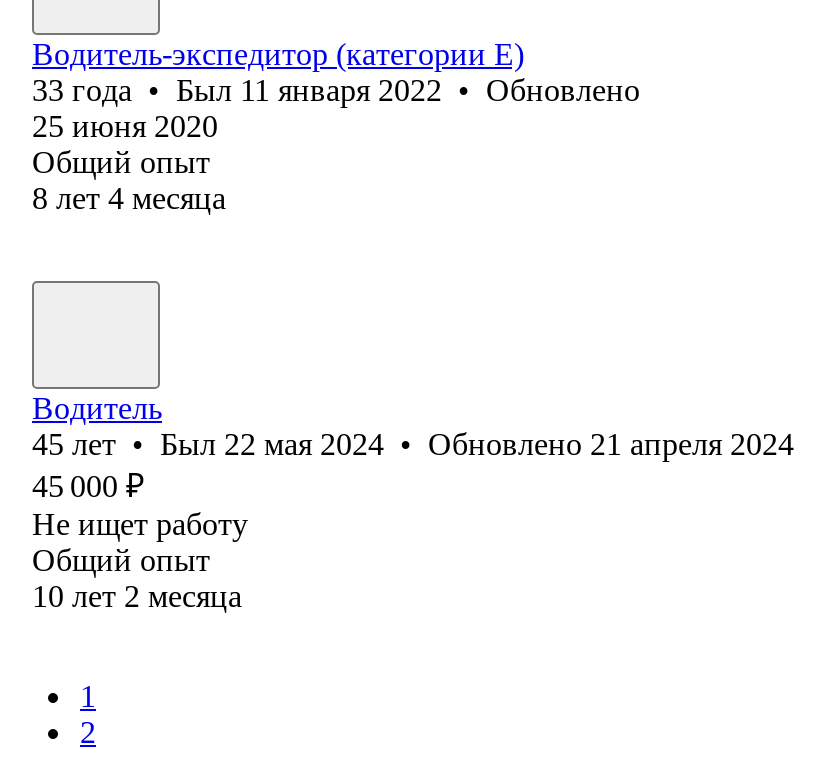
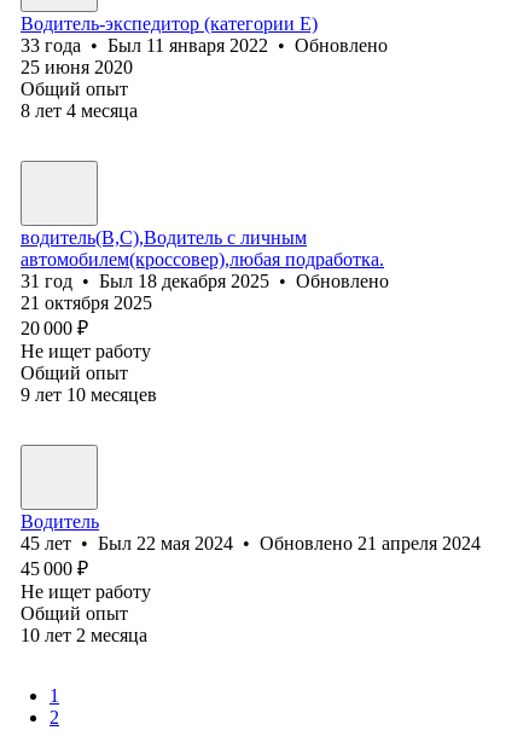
none -> [21,227,389,405] водитель(В,С),Водитель с личным | автомобилем(кроссовер),любая подработка. | 31 год • Был 18 декабря 2025 • Обновлено | 21 октября 2025 | 20 000 ₽ | Не ищет работу | Общий опыт | 9 лет 10 месяцев

